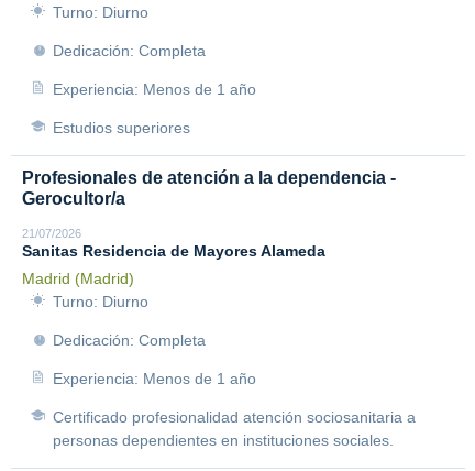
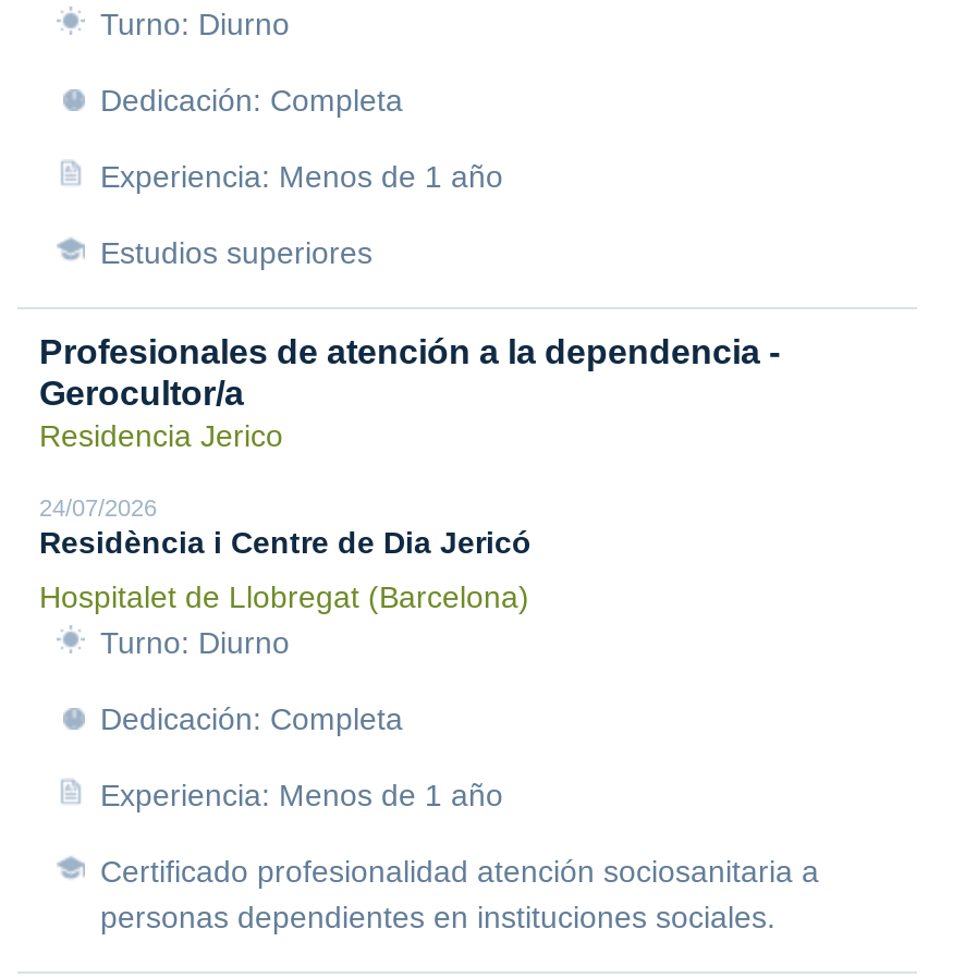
[22,227,325,287] 21/07/2026 | Sanitas Residencia de Mayores Alameda | Madrid (Madrid) -> [39,418,532,614] Residencia Jerico | 24/07/2026 | Residència i Centre de Dia Jericó | Hospitalet de Llobregat (Barcelona)

